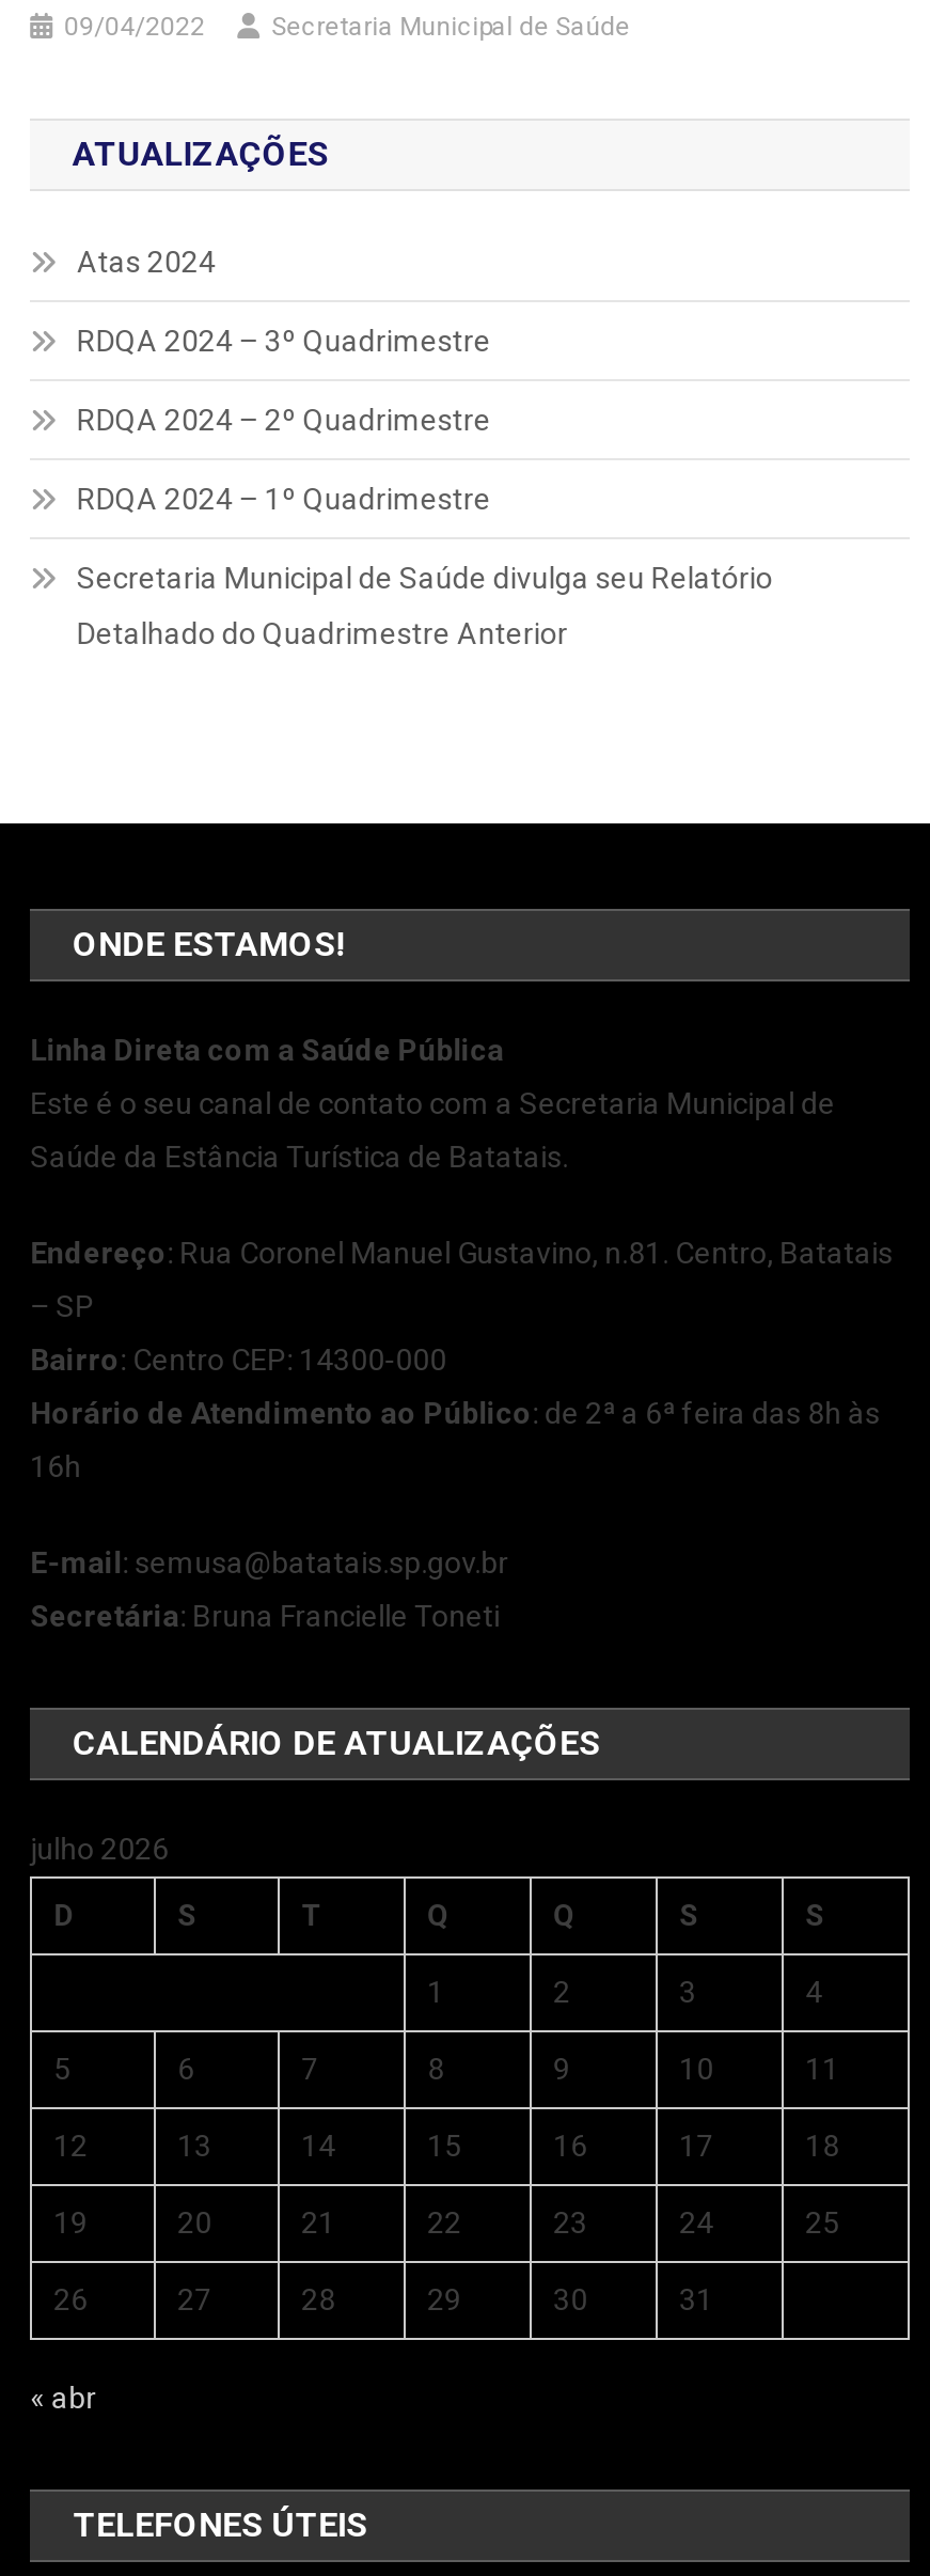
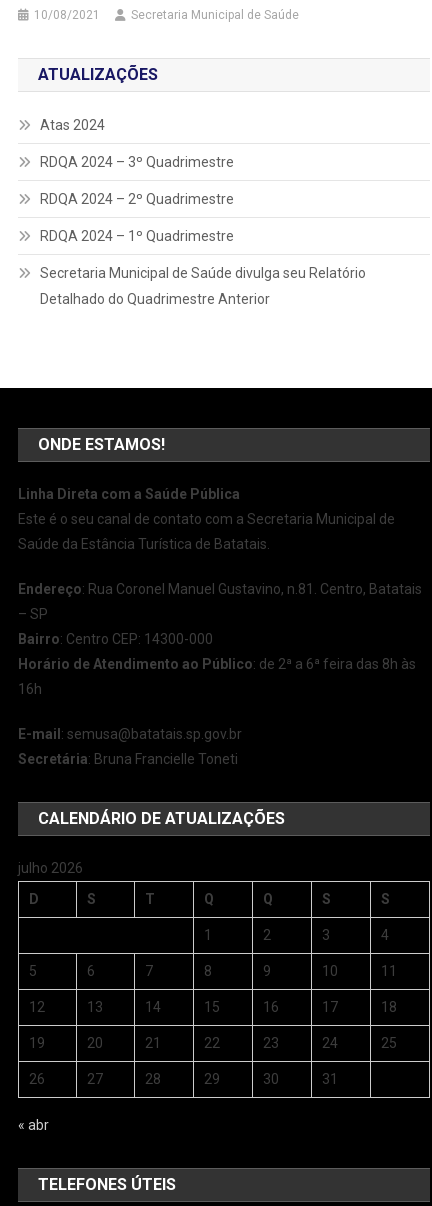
[64,11,205,41] 09/04/2022 -> [34,8,100,22] 10/08/2021

